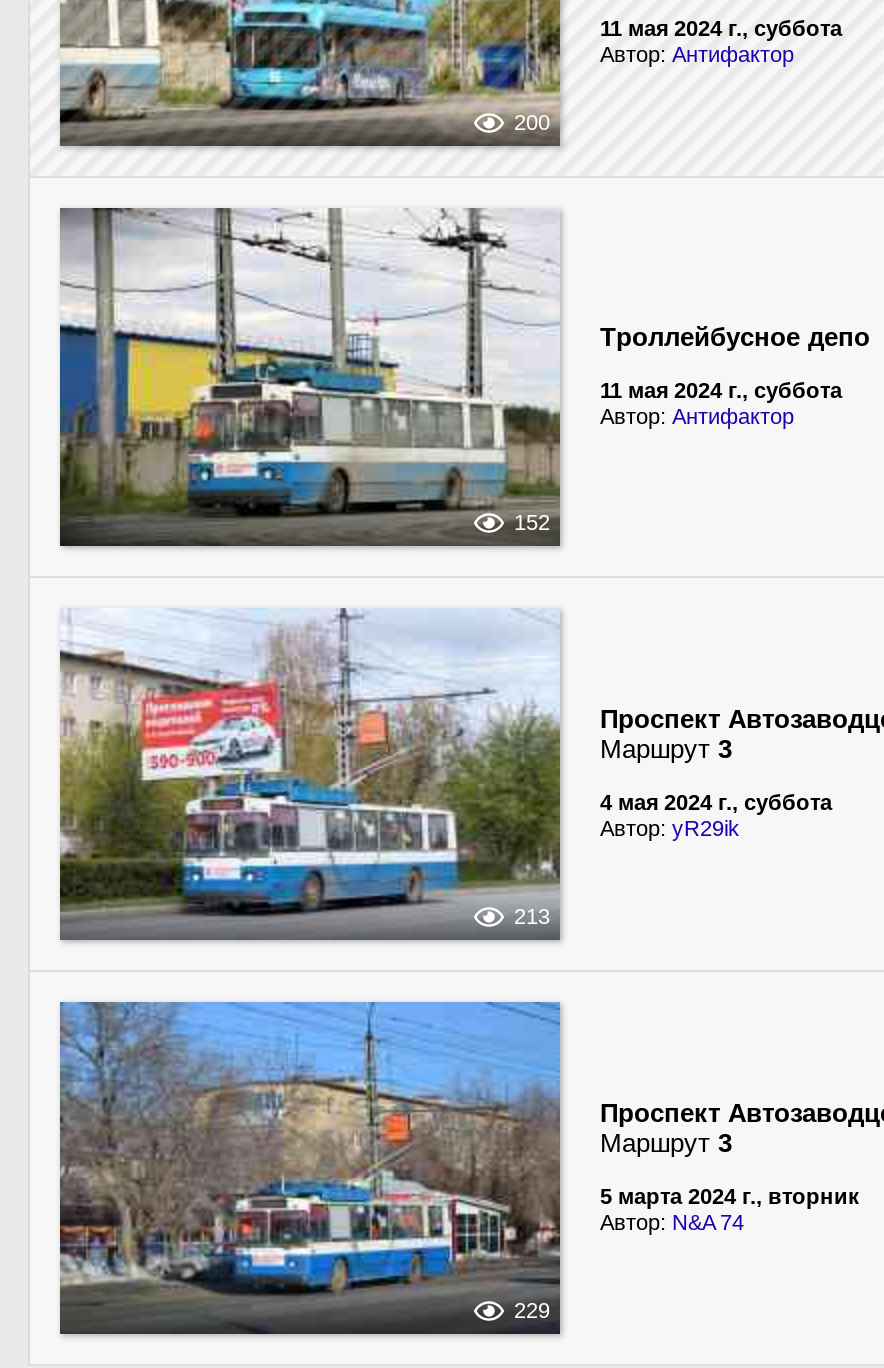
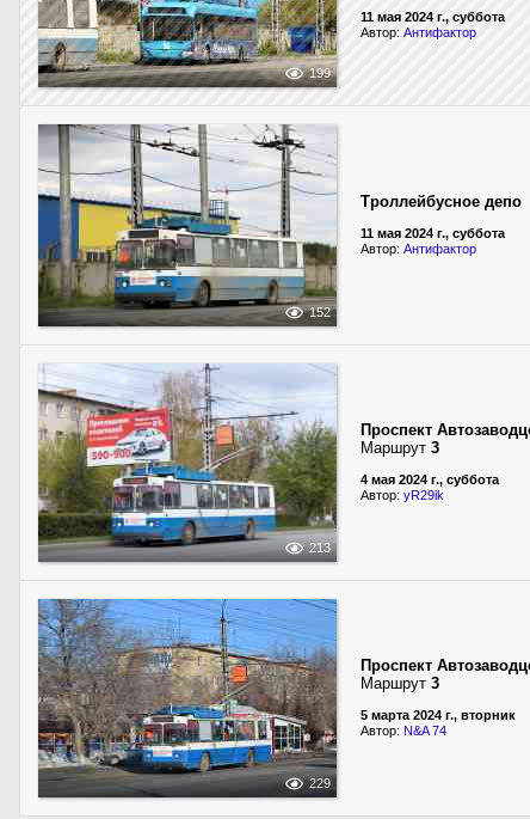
[514,110,550,134] 200 -> [309,66,331,80] 199

